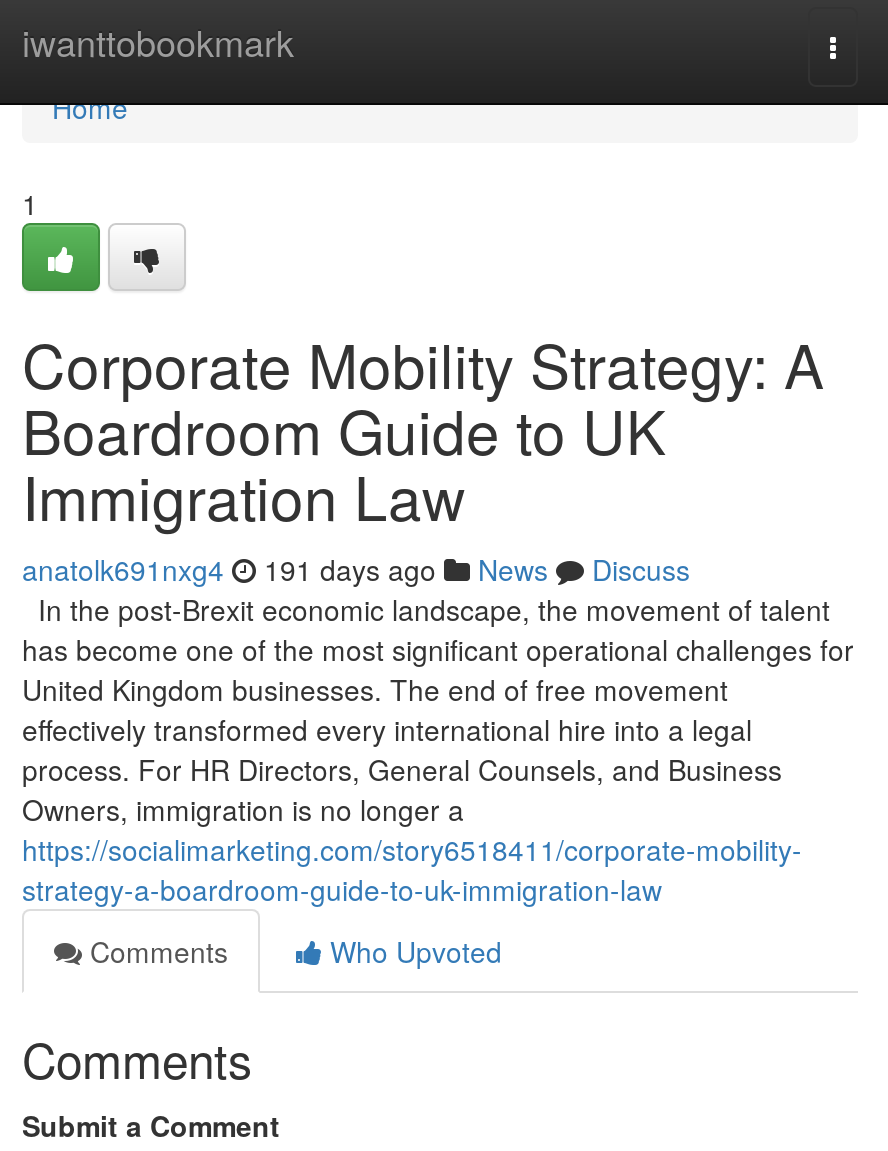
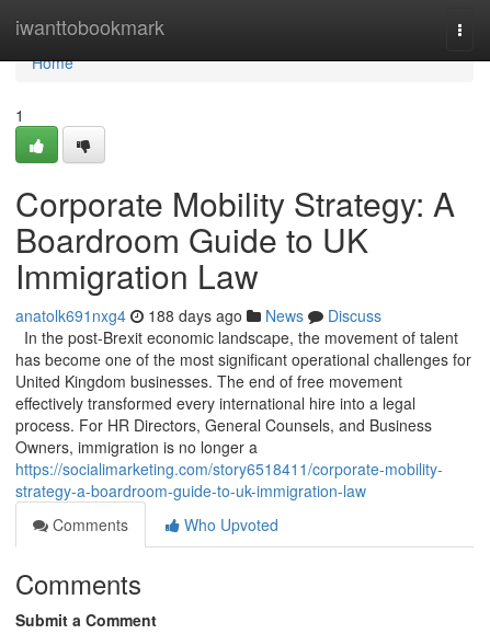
[22,549,690,589] anatolk691nxg4 191 days ago News Discuss -> [15,304,381,326] anatolk691nxg4 188 days ago News Discuss

